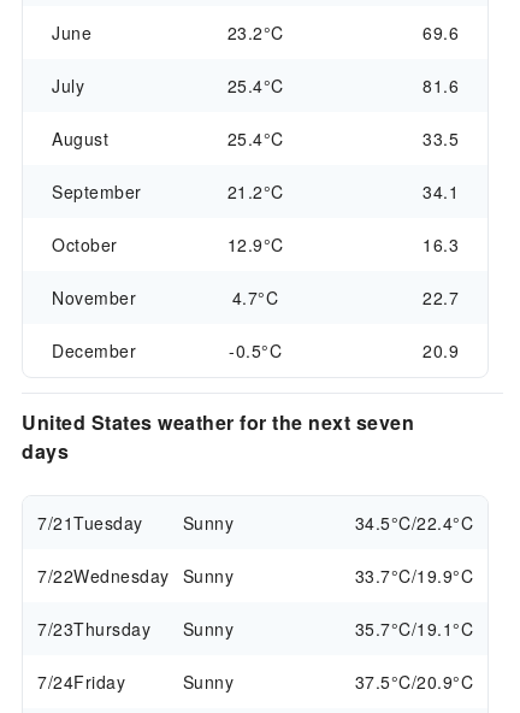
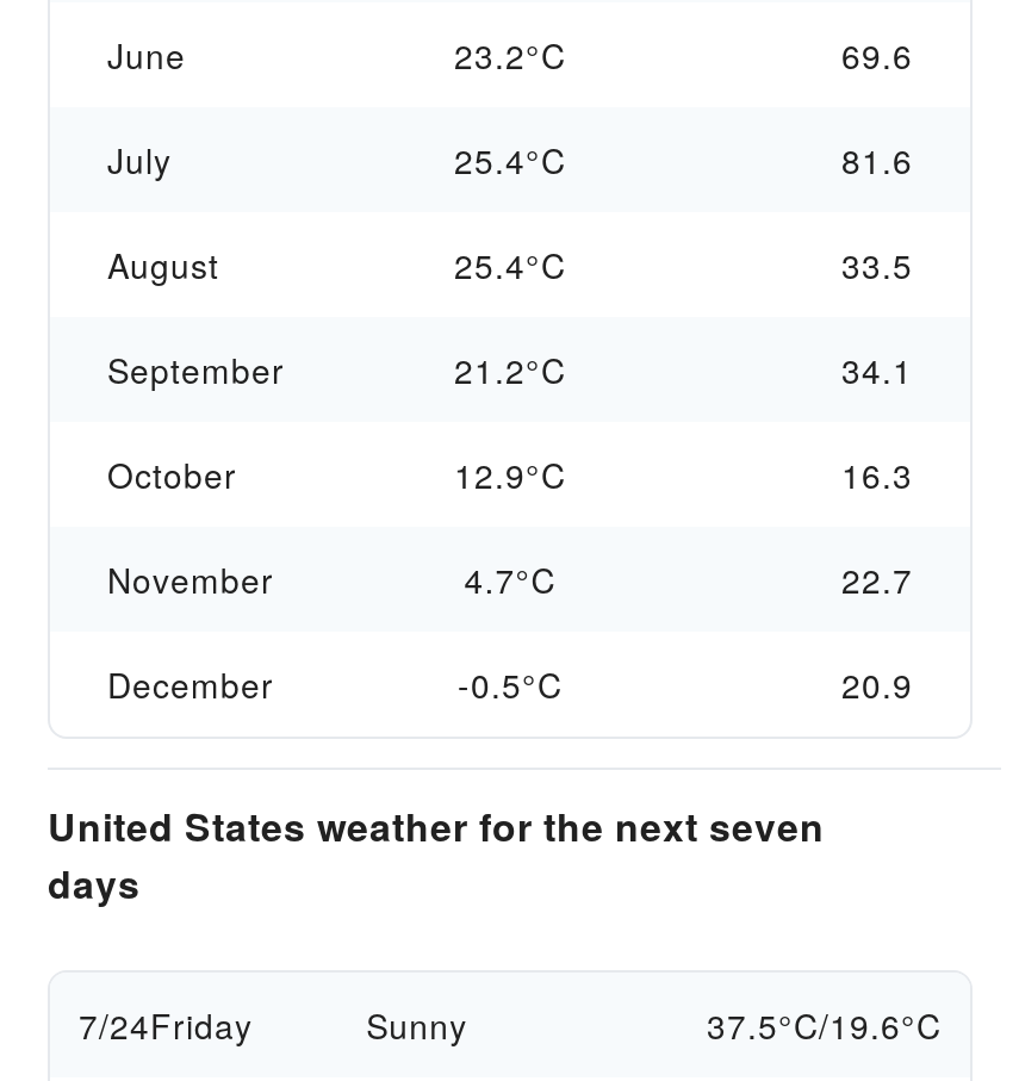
[37,511,473,641] 7/21Tuesday | Sunny | 34.5°C/22.4°C | 7/22Wednesday Sunny | 33.7°C/19.9°C | 7/23Thursday | Sunny | 35.7°C/19.1°C -> none
[354,670,473,694] 37.5°C/20.9°C -> [707,1001,942,1049] 37.5°C/19.6°C

